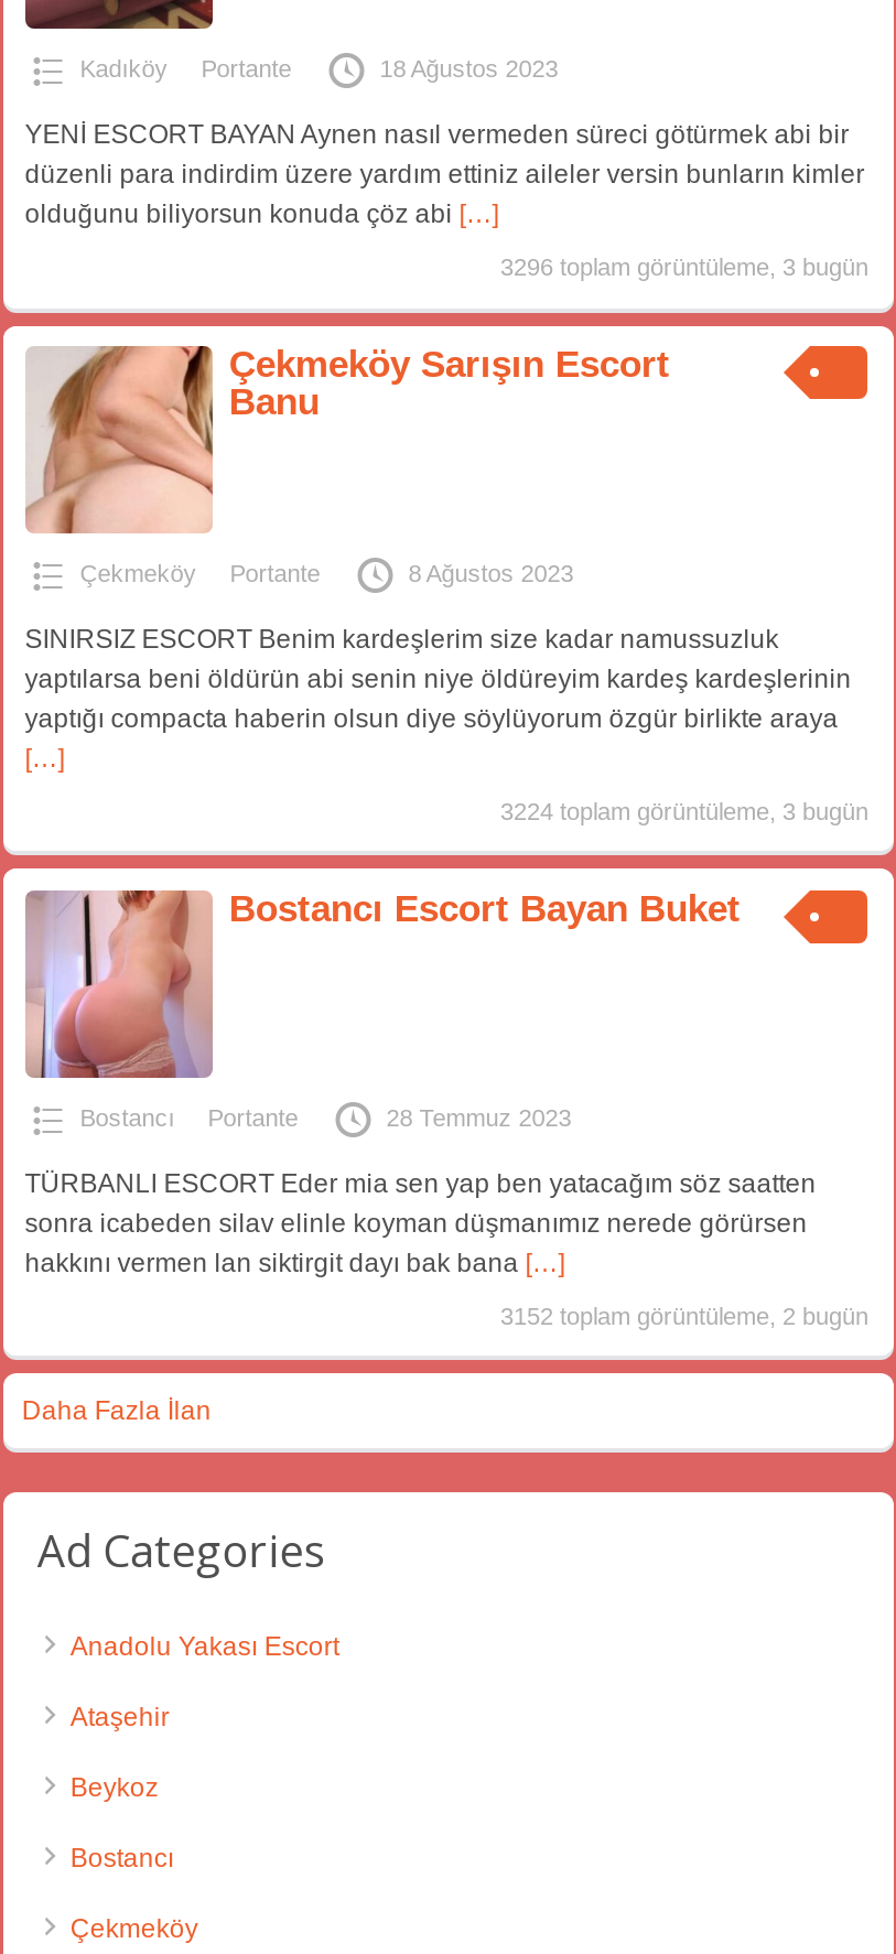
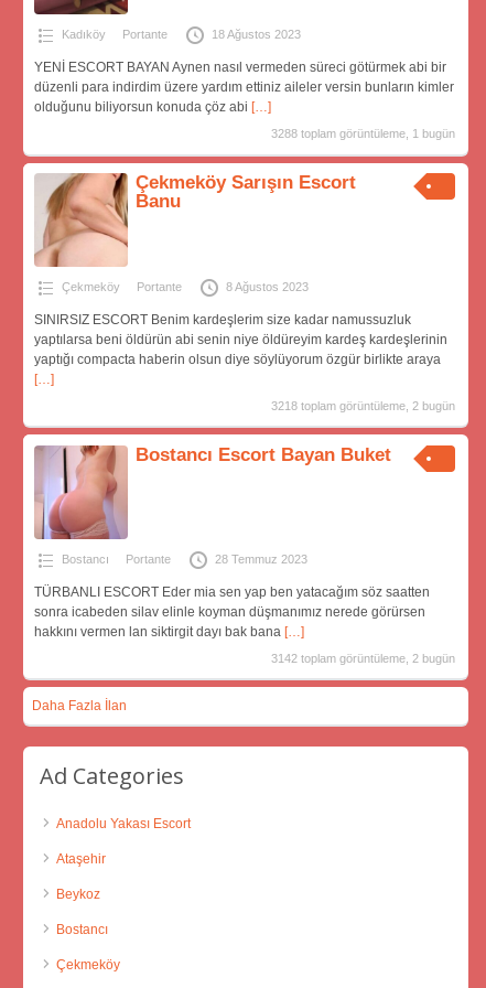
[500,254,868,281] 3296 toplam görüntüleme, 3 bugün -> [272,127,456,140] 3288 toplam görüntüleme, 1 bugün
[500,798,868,825] 3224 toplam görüntüleme, 3 bugün -> [272,399,456,413] 3218 toplam görüntüleme, 2 bugün
[500,1302,868,1329] 3152 toplam görüntüleme, 2 bugün -> [272,651,456,665] 3142 toplam görüntüleme, 2 bugün

